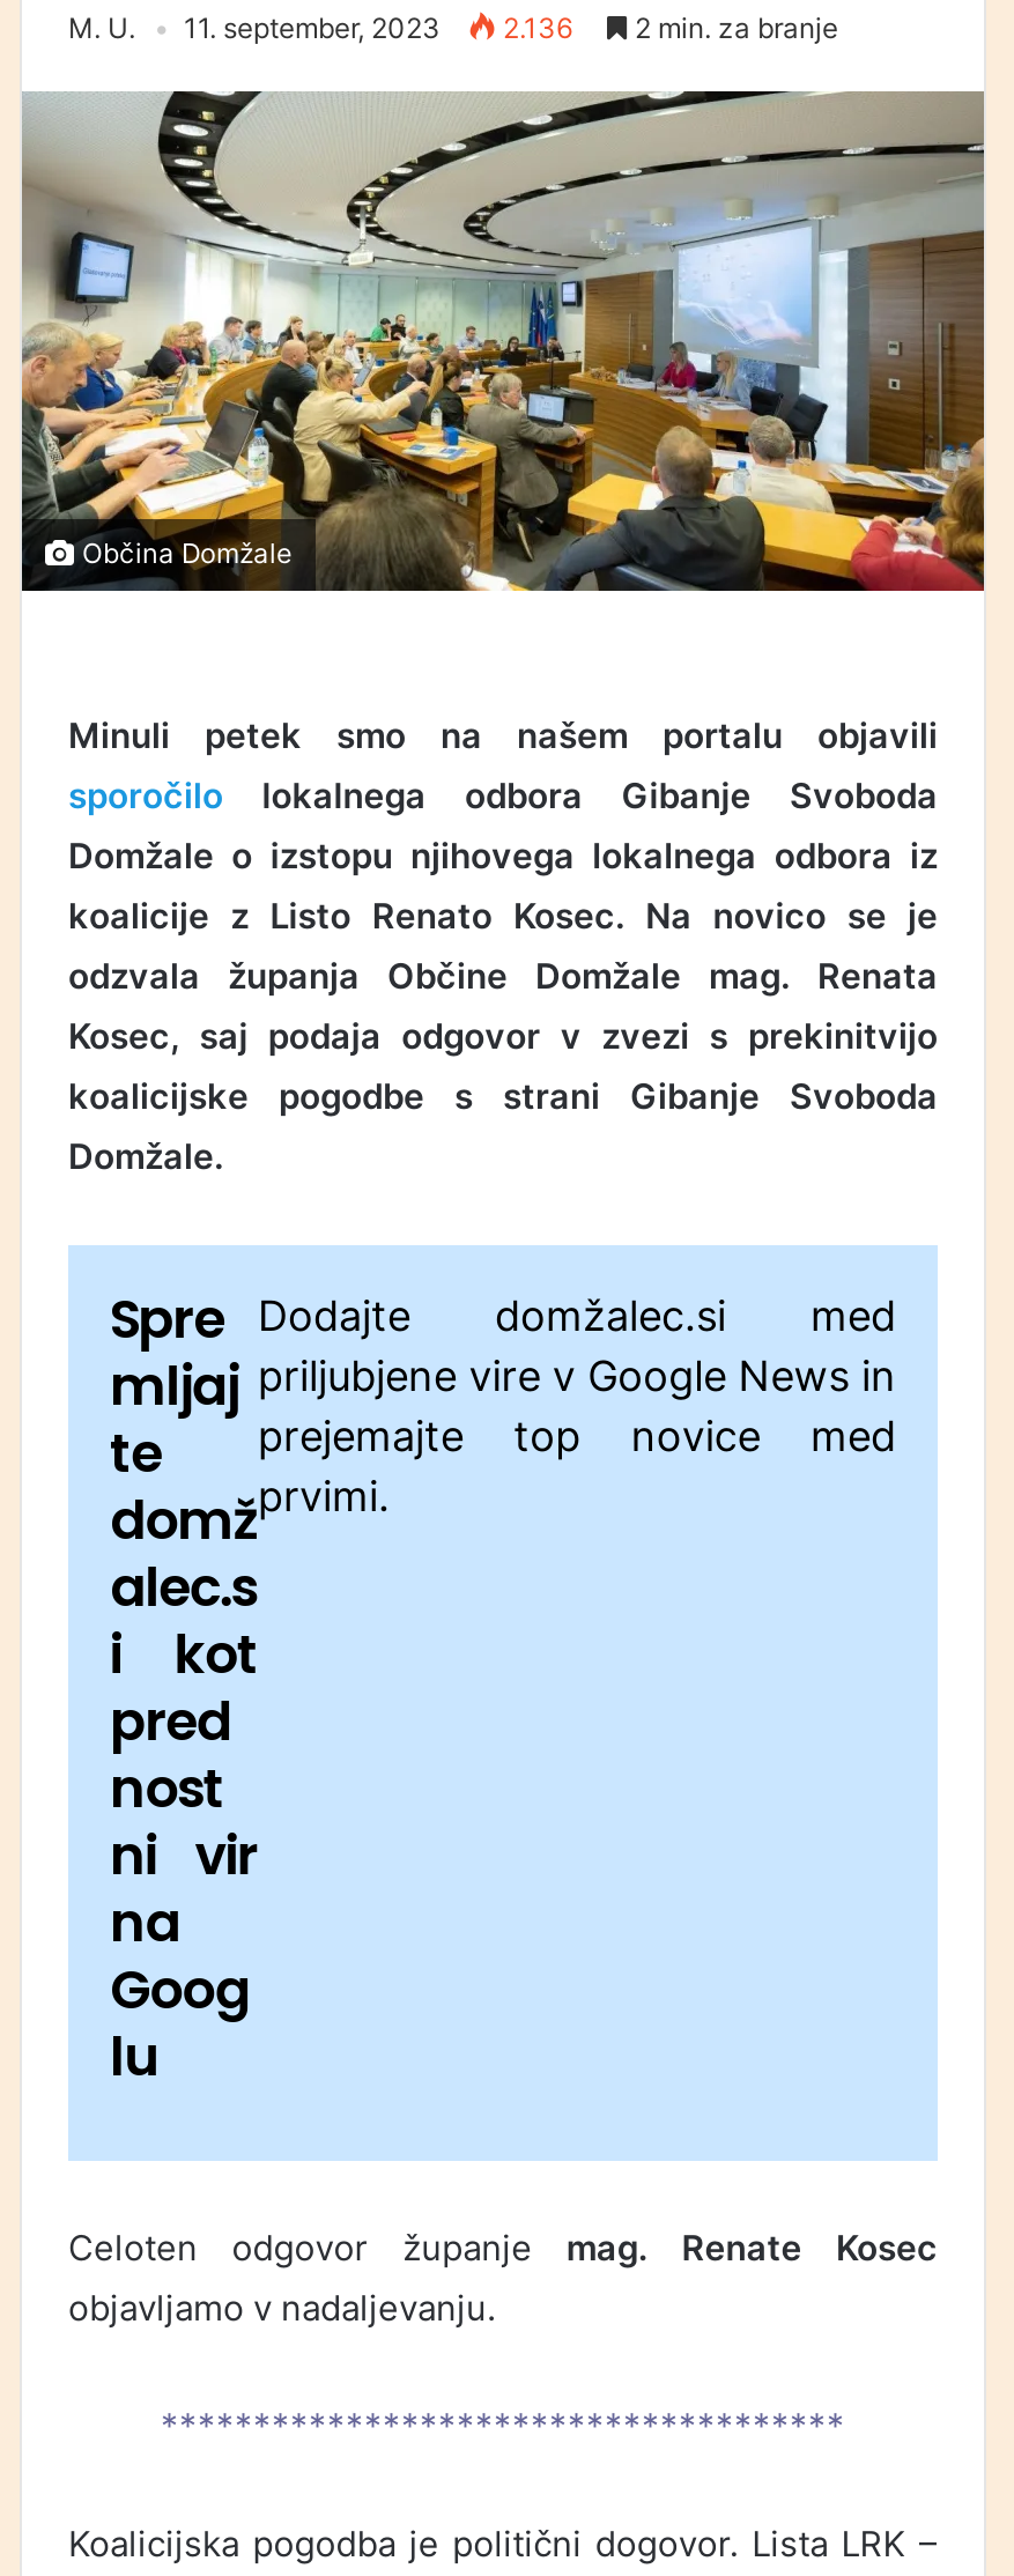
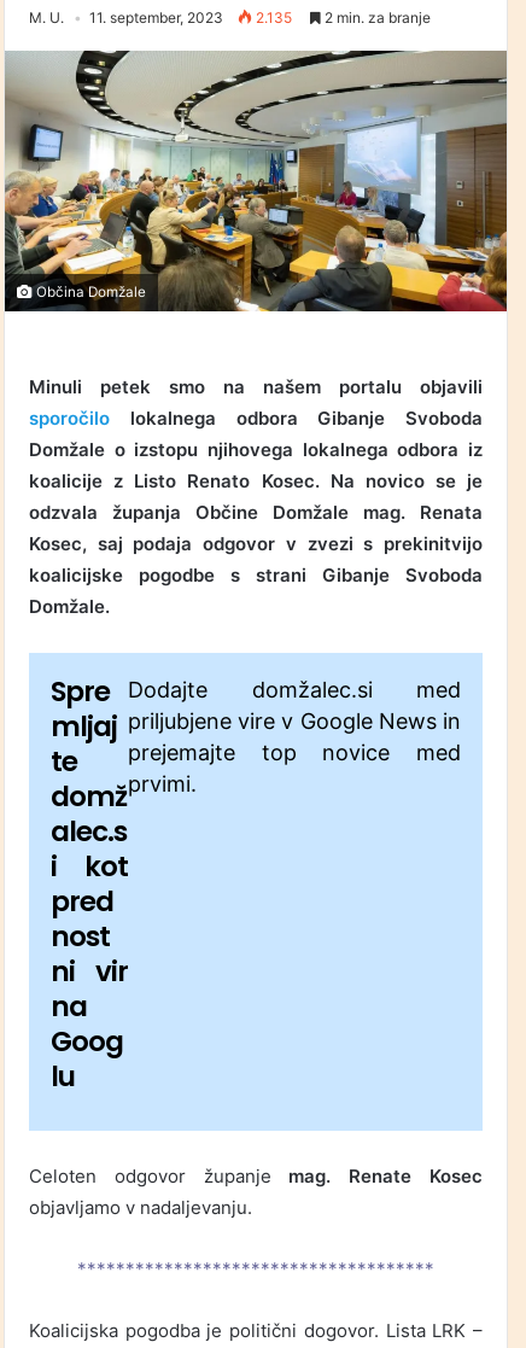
[68,12,838,46] M. U. 11. september, 2023 2.136 2 min. za branje -> [29,9,431,27] M. U. 11. september, 2023 2.135 2 min. za branje

